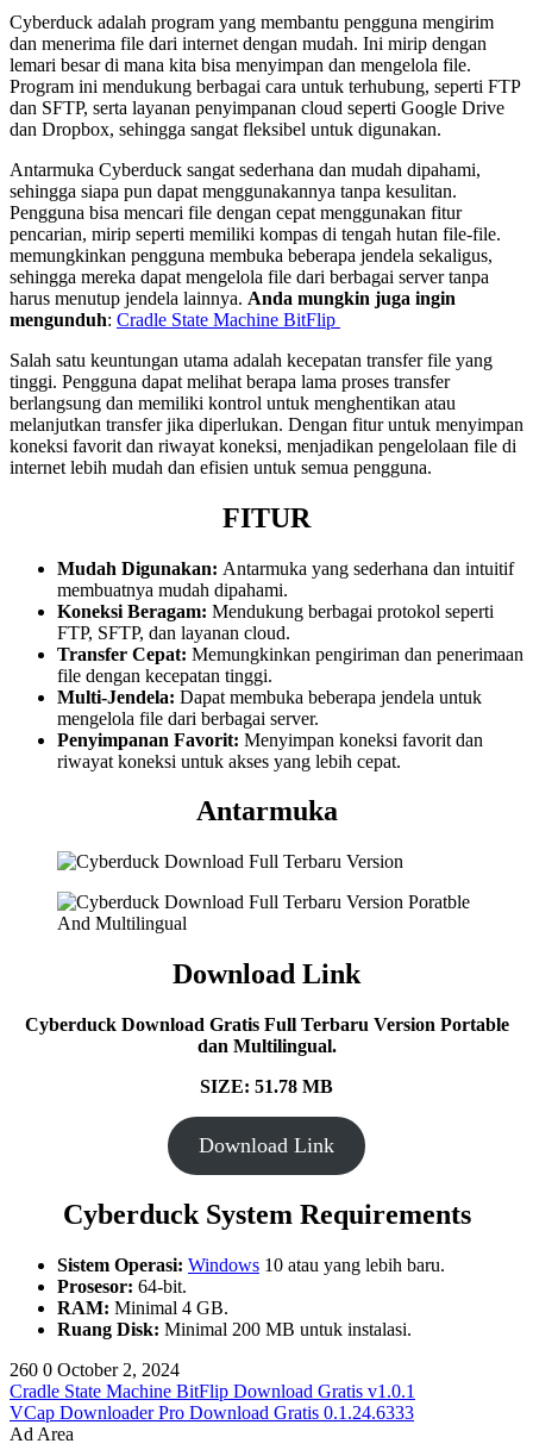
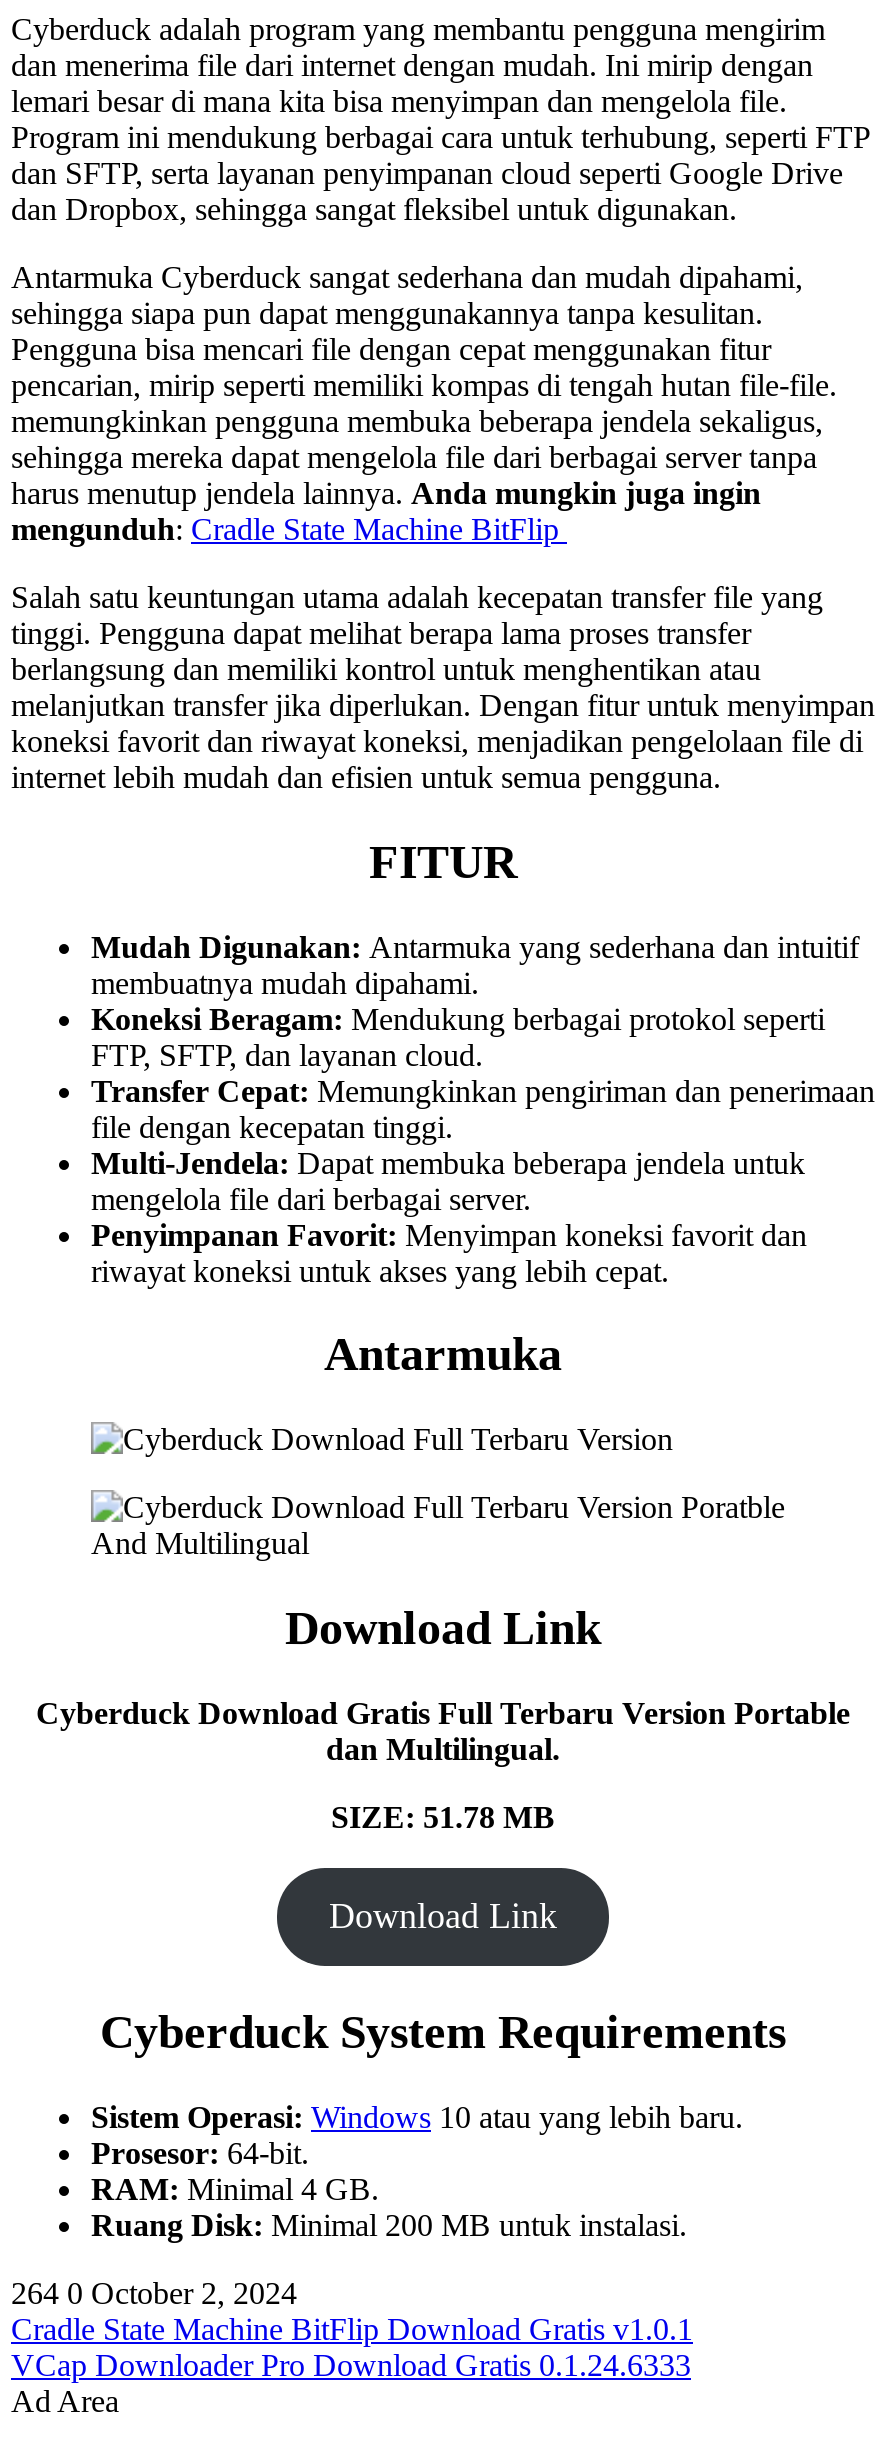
[10,1359,180,1380] 260 0 October 2, 2024 -> [11,2276,297,2310] 264 0 October 2, 2024

